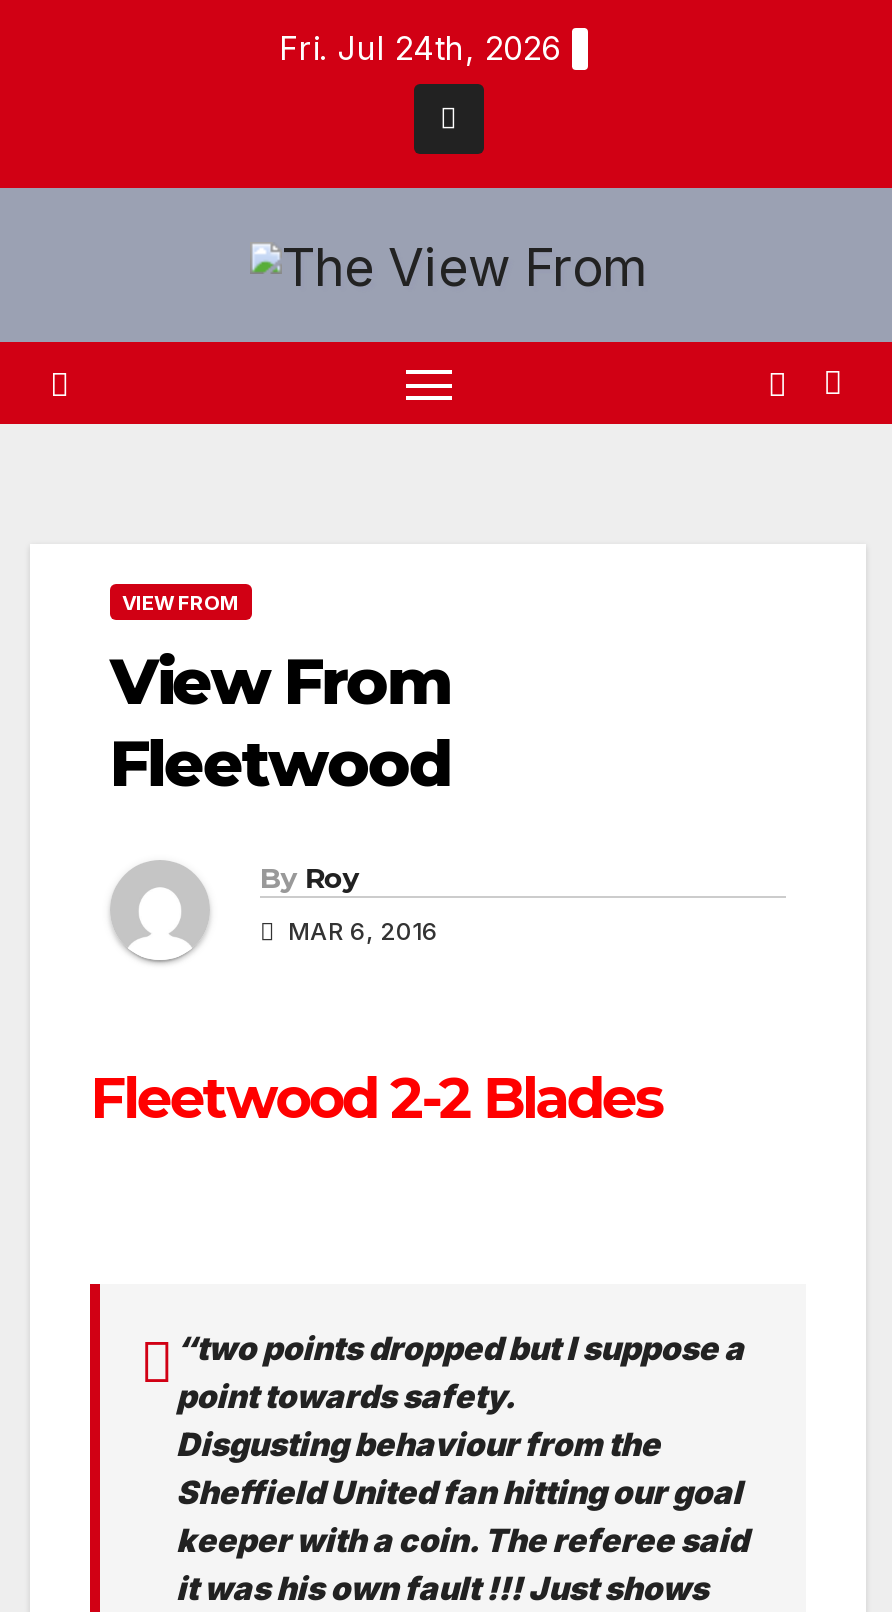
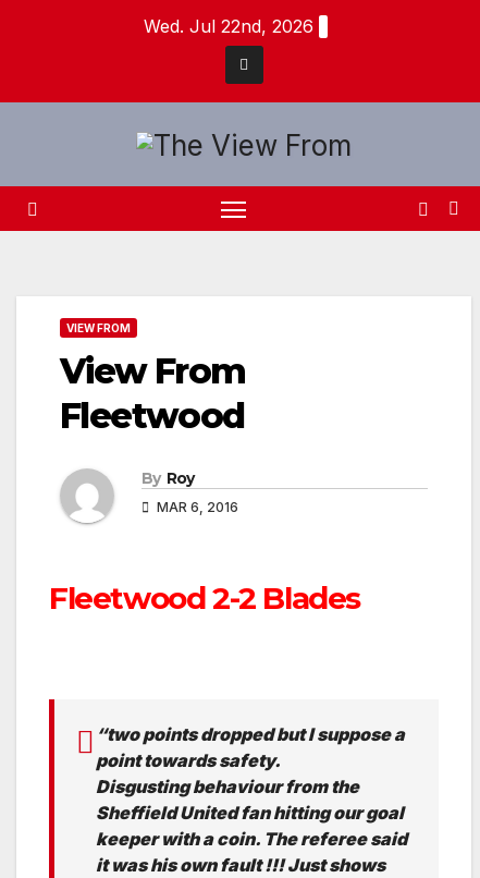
[279,28,561,68] Fri. Jul 24th, 2026 -> [144,15,313,37] Wed. Jul 22nd, 2026

